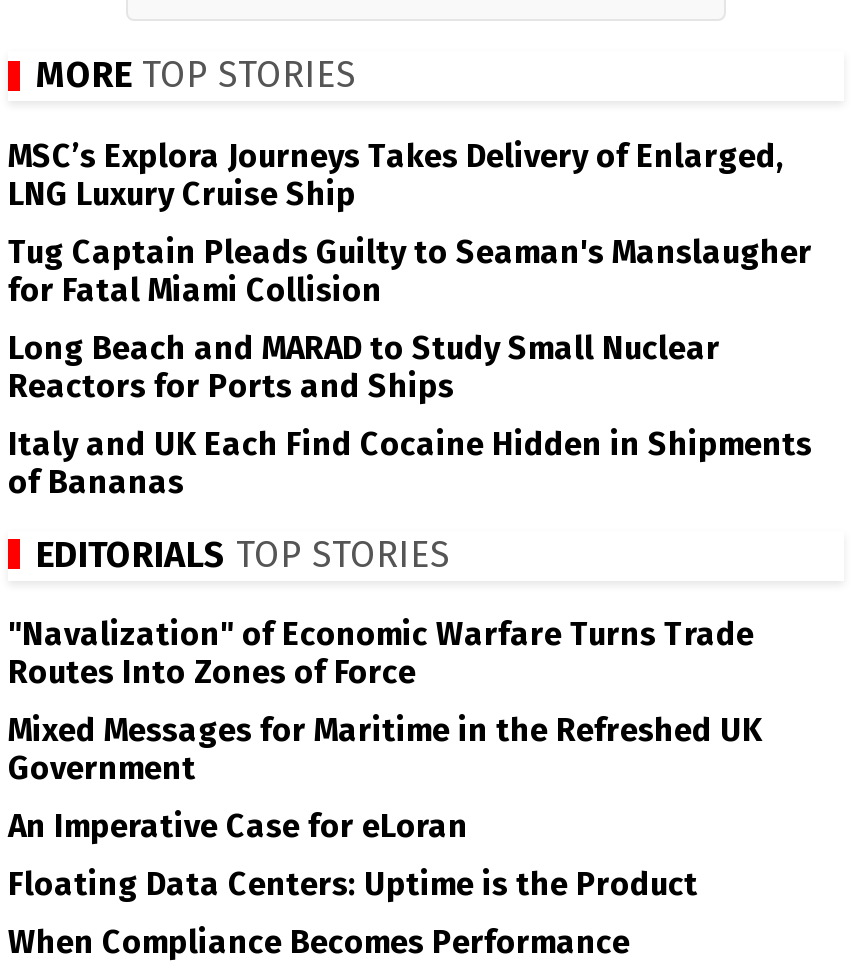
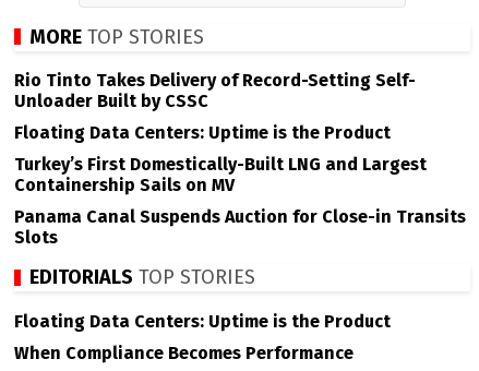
[8,137,784,213] MSC’s Explora Journeys Takes Delivery of Enlarged, | LNG Luxury Cruise Ship -> [14,70,416,112] Rio Tinto Takes Delivery of Record-Setting Self- | Unloader Built by CSSC
[8,233,812,309] Tug Captain Pleads Guilty to Seaman's Manslaugher | for Fatal Miami Collision -> [14,123,391,143] Floating Data Centers: Uptime is the Product
[8,329,720,405] Long Beach and MARAD to Study Small Nuclear | Reactors for Ports and Ships -> [14,154,427,196] Turkey’s First Domestically-Built LNG and Largest | Containership Sails on MV
[8,425,812,501] Italy and UK Each Find Cocaine Hidden in Shipments | of Bananas -> [14,207,466,248] Panama Canal Suspends Auction for Close-in Transits | Slots
[8,616,762,846] "Navalization" of Economic Warfare Turns Trade | Routes Into Zones of Force | Mixed Messages for Maritime in the Refreshed UK | Government | An Imperative Case for eLoran -> none

